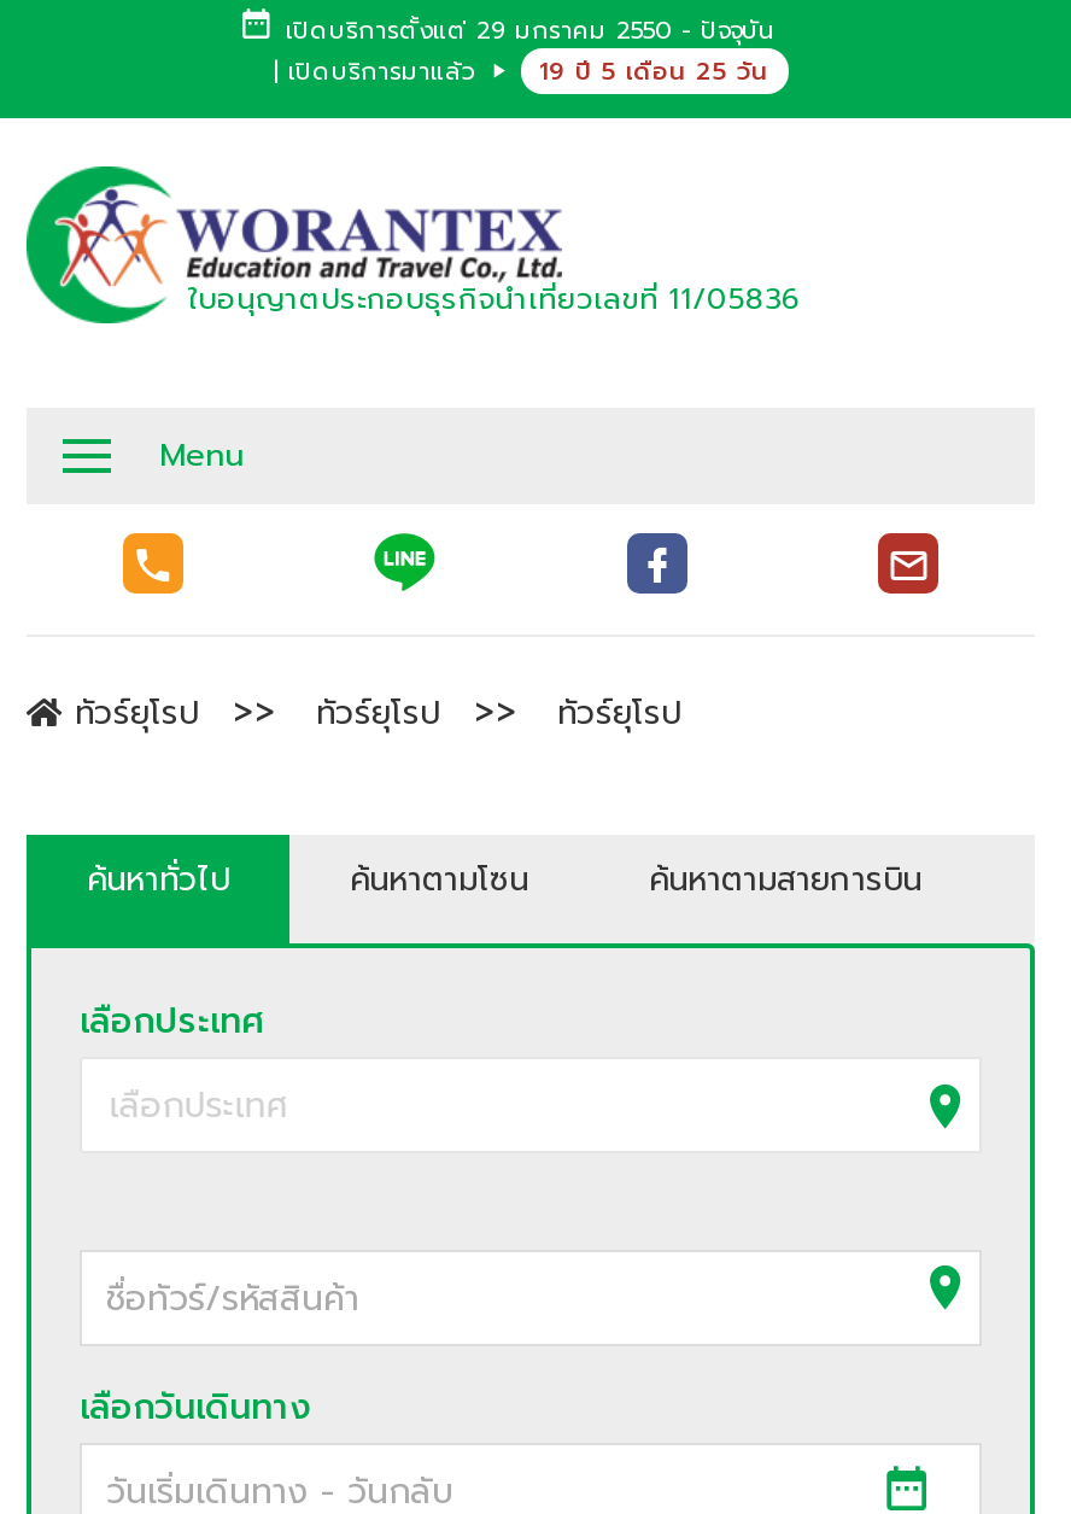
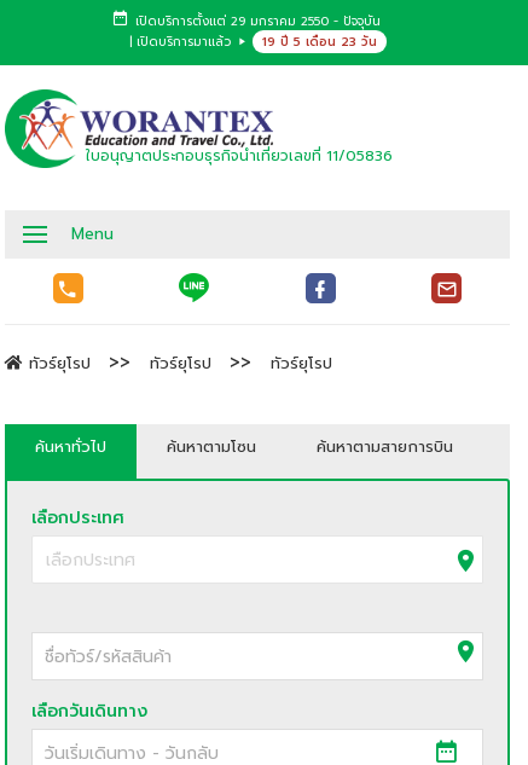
[539,53,768,89] 19 ปี 5 เดือน 25 วัน -> [262,33,376,51] 19 ปี 5 เดือน 23 วัน

